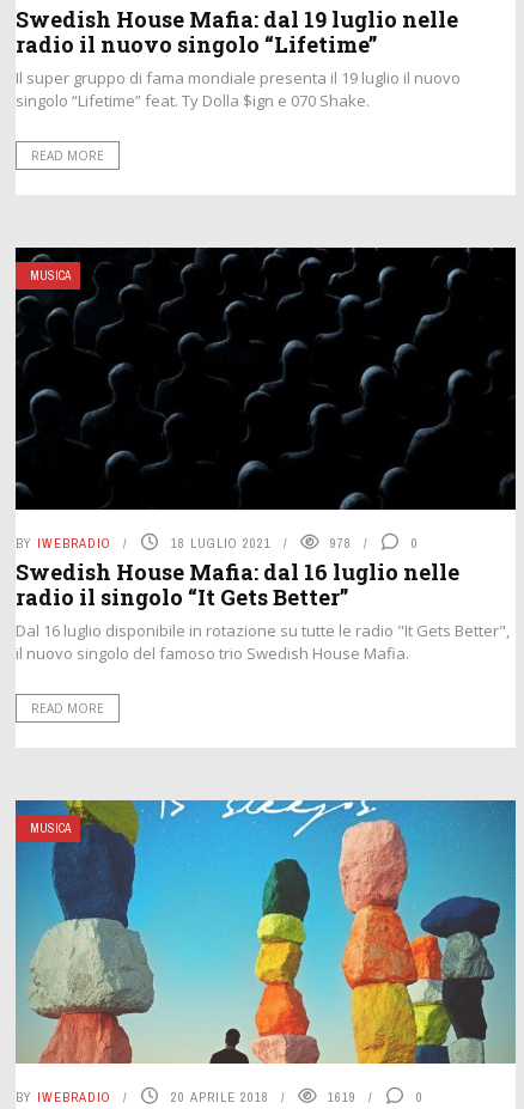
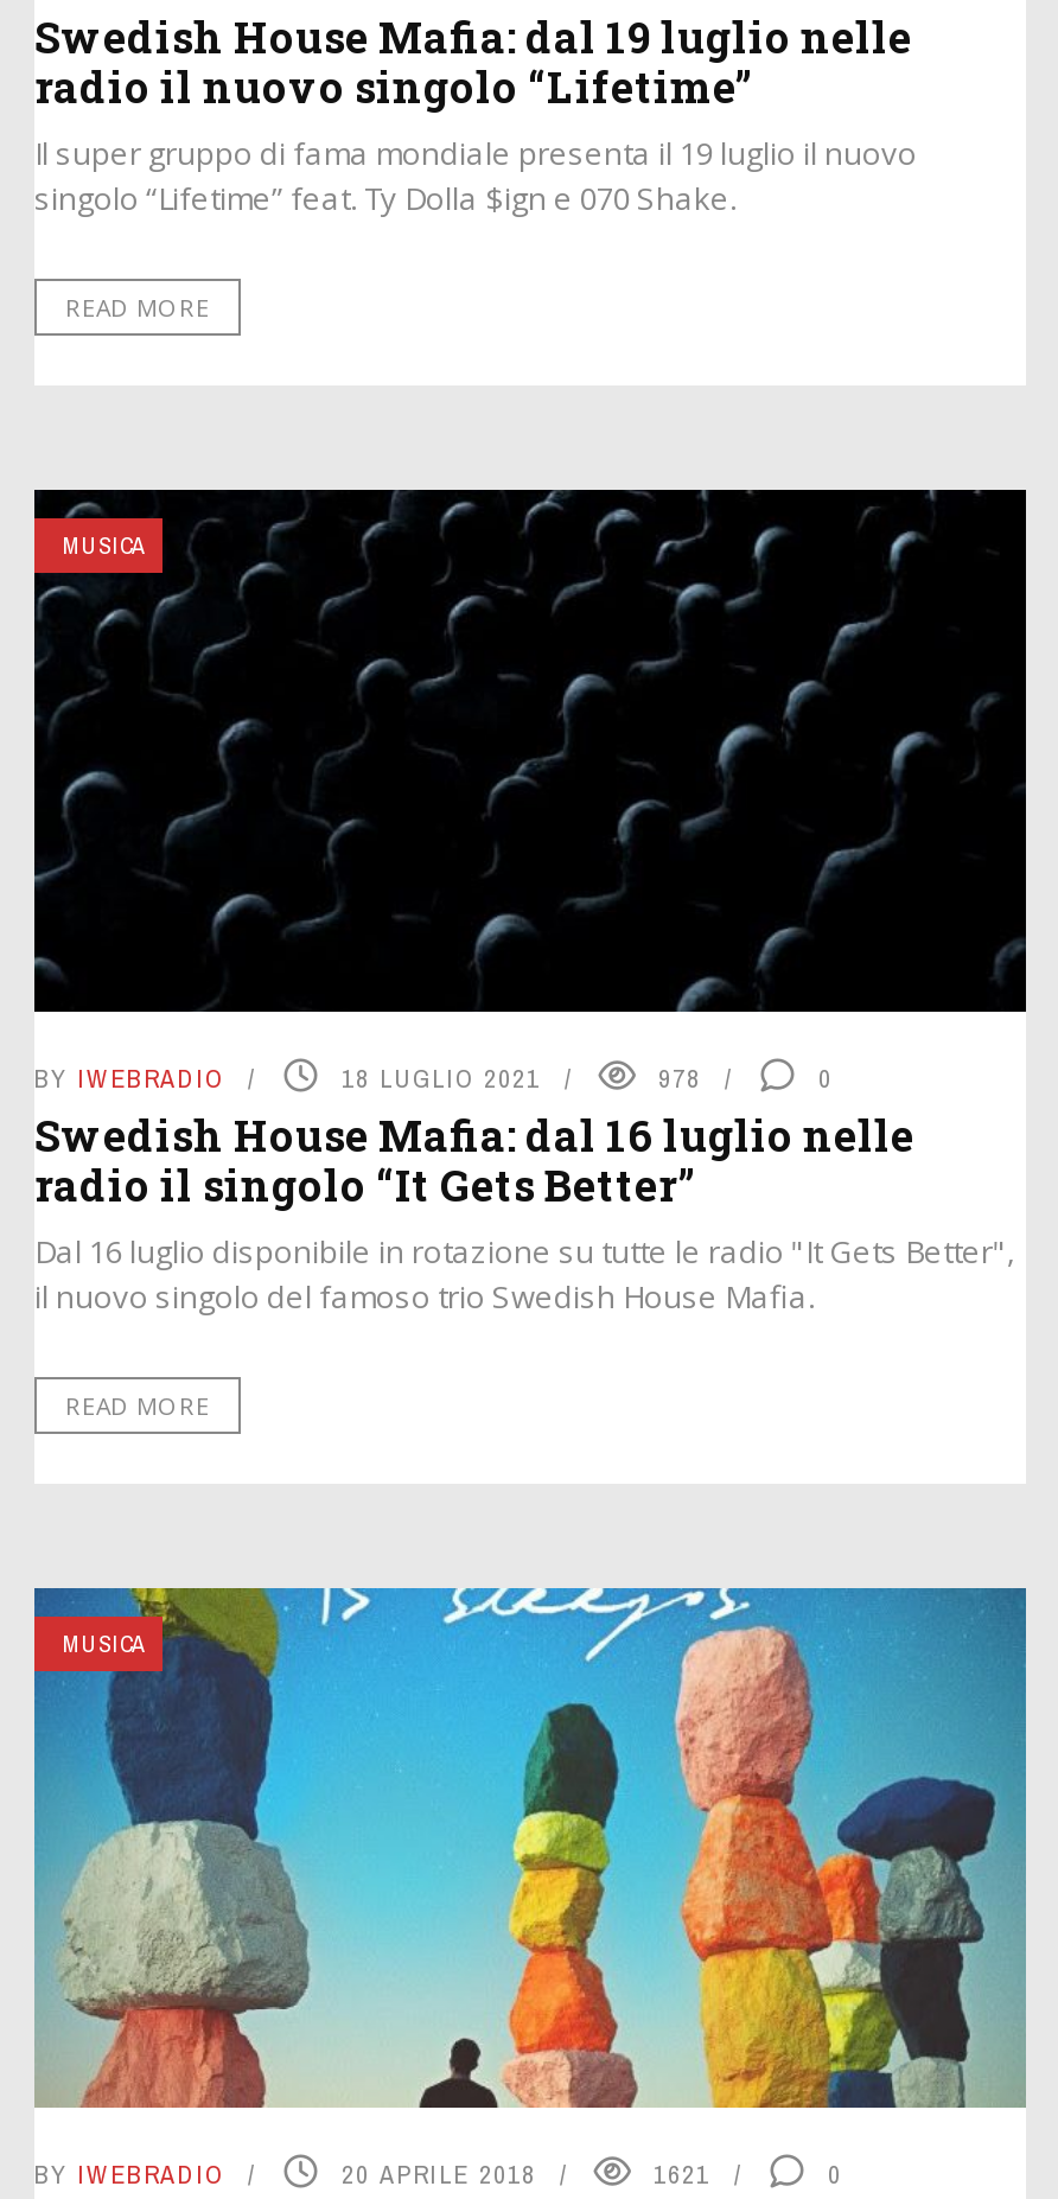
[328,1088,357,1105] 1619 -> [654,2158,710,2191] 1621

